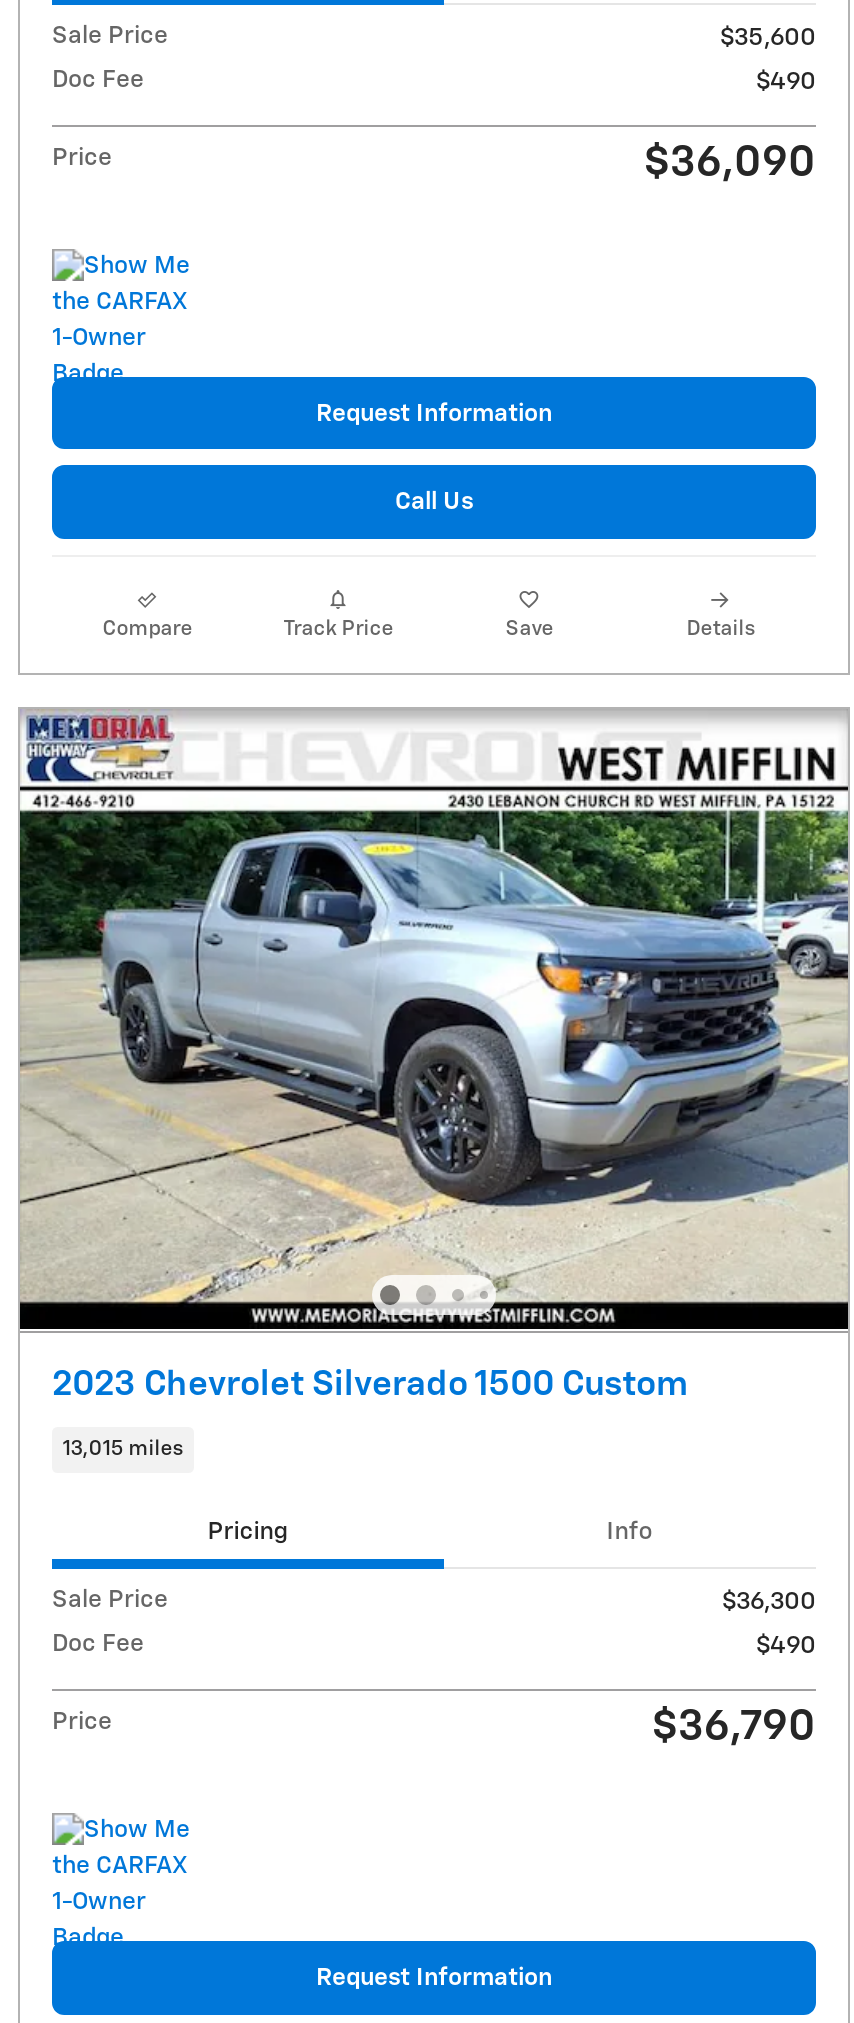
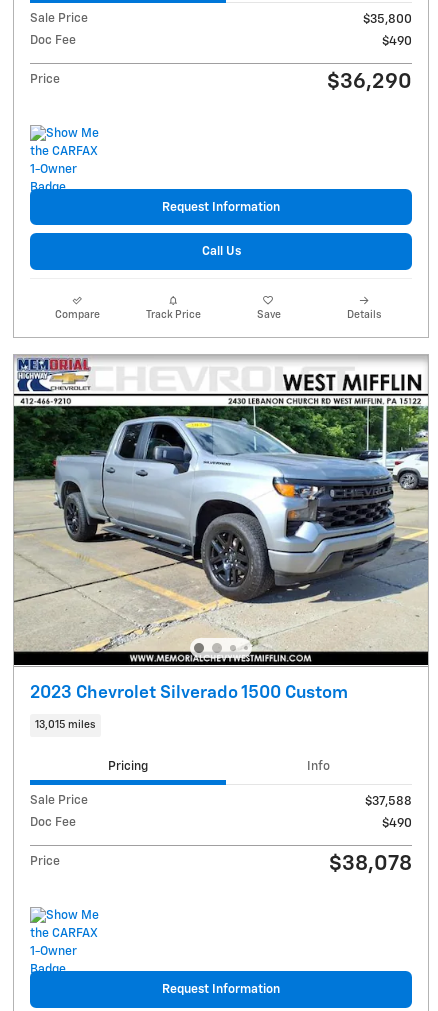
[720,25,816,51] $35,600 -> [363,13,412,26] $35,800
[644,143,816,185] $36,090 -> [327,72,412,93] $36,290
[722,1590,816,1616] $36,300 -> [365,795,412,808] $37,588
[652,1708,816,1750] $36,790 -> [329,854,412,875] $38,078

